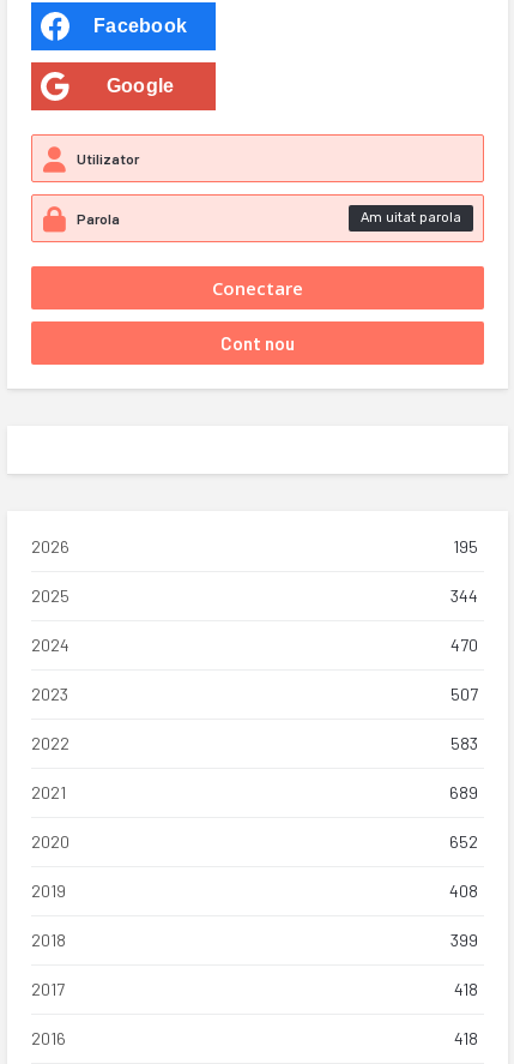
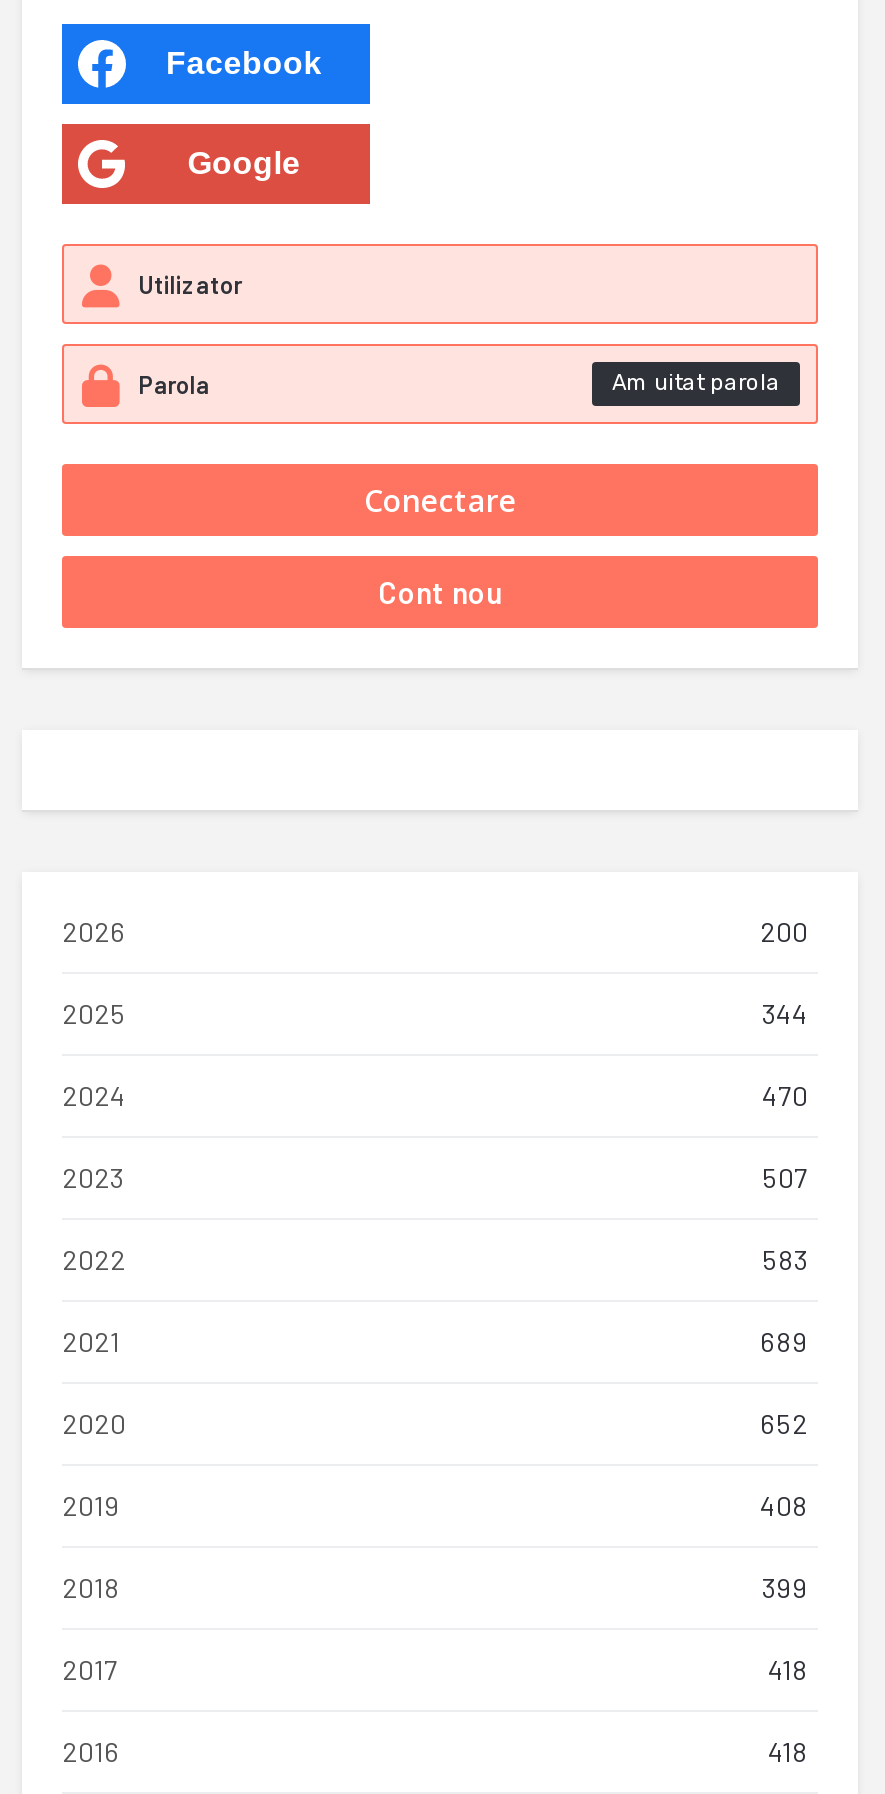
[453,536,478,556] 195 -> [760,913,808,947] 200

